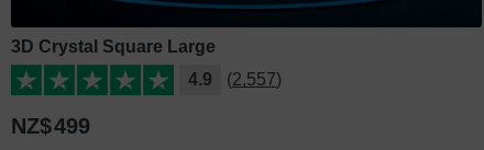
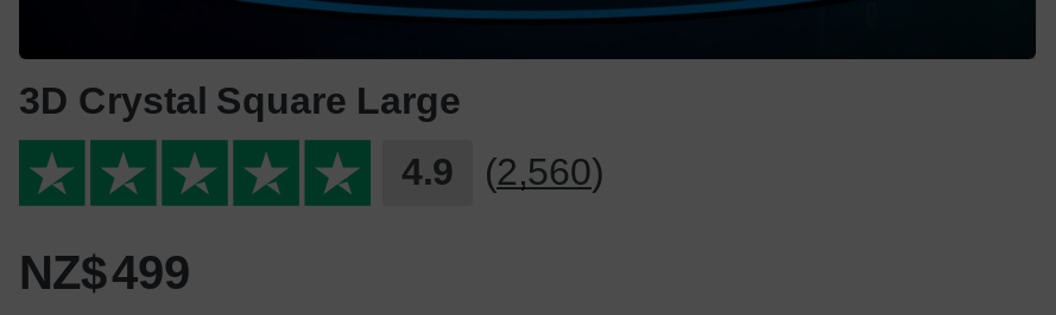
[188,71,282,89] 4.9 (2,557) -> [401,153,603,193] 4.9 (2,560)

